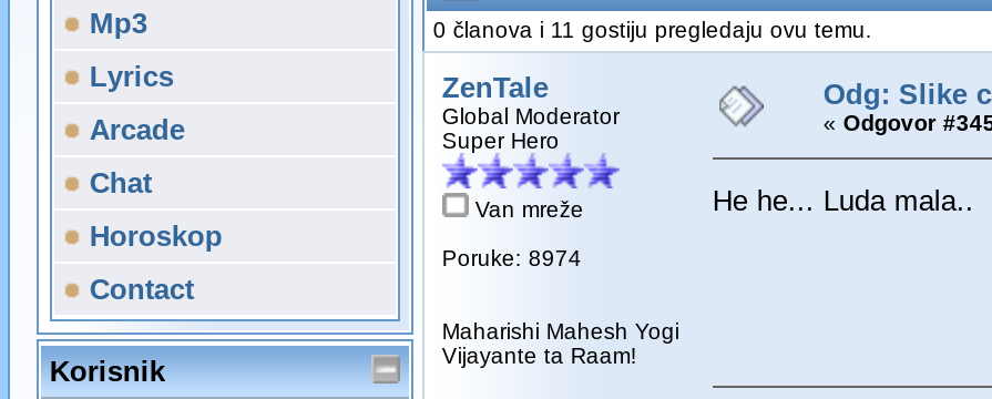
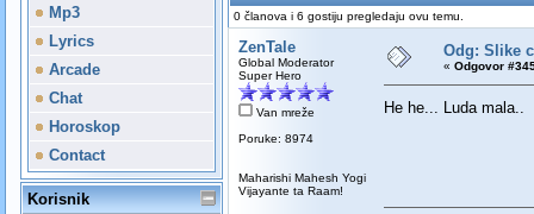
[433,18,872,43] 0 članova i 11 gostiju pregledaju ovu temu. -> [234,10,464,23] 0 članova i 6 gostiju pregledaju ovu temu.

